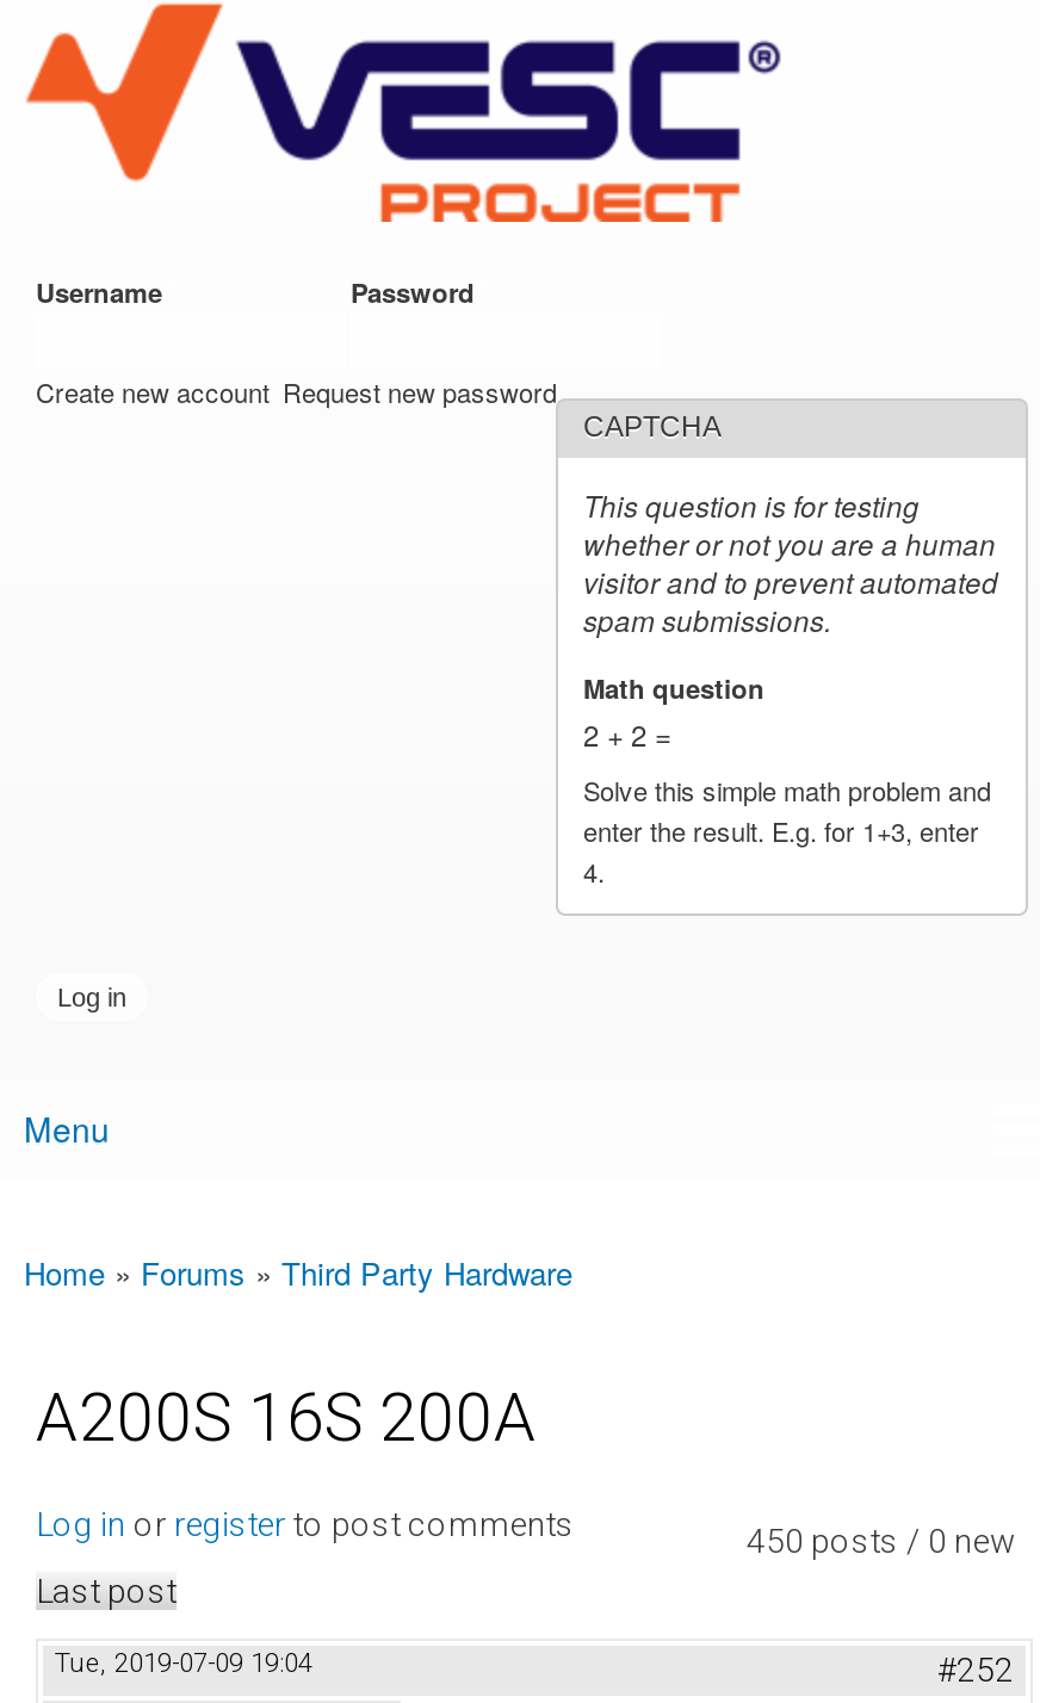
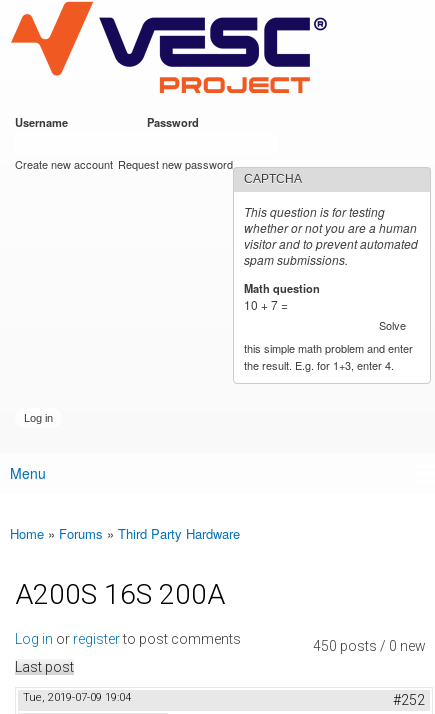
[583,713,991,890] 2 + 2 = | Solve this simple math problem and | enter the result. E.g. for 1+3, enter | 4. -> [244,296,413,373] 10 + 7 = | Solve | this simple math problem and enter | the result. E.g. for 1+3, enter 4.

